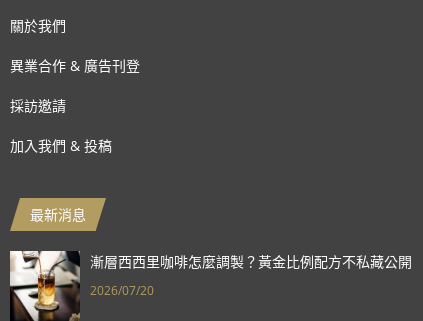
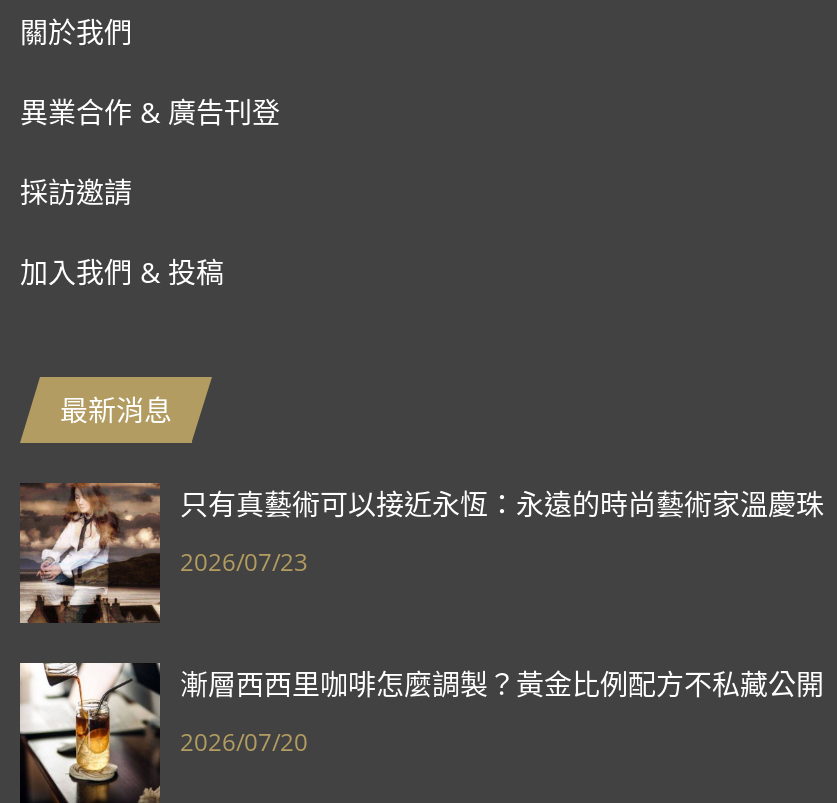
none -> [18,481,824,623] [image] | 只有真藝術可以接近永恆：永遠的時尚藝術家溫慶珠 | 2026/07/23

